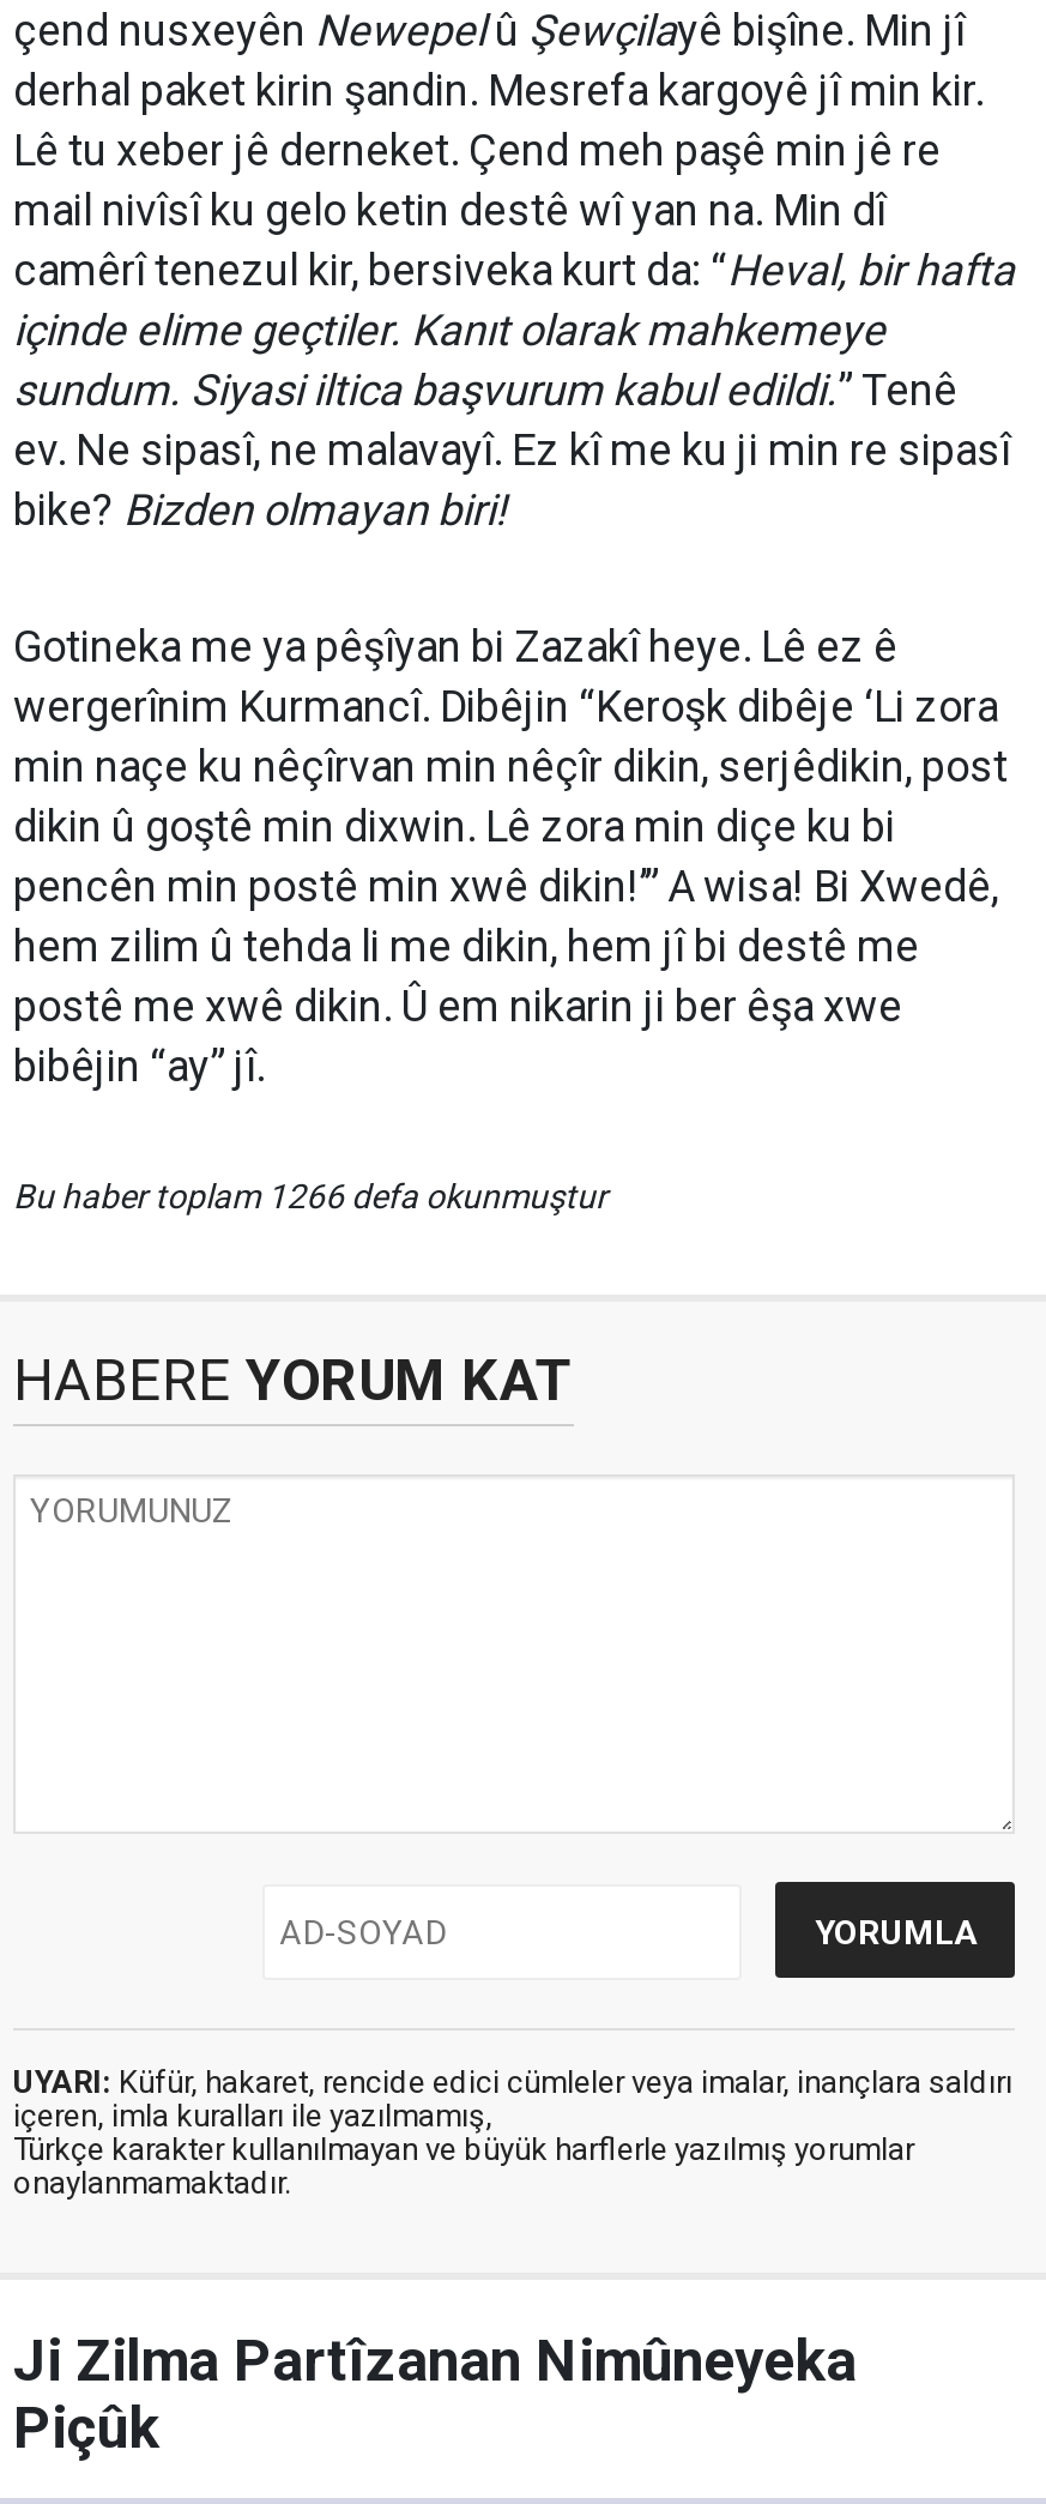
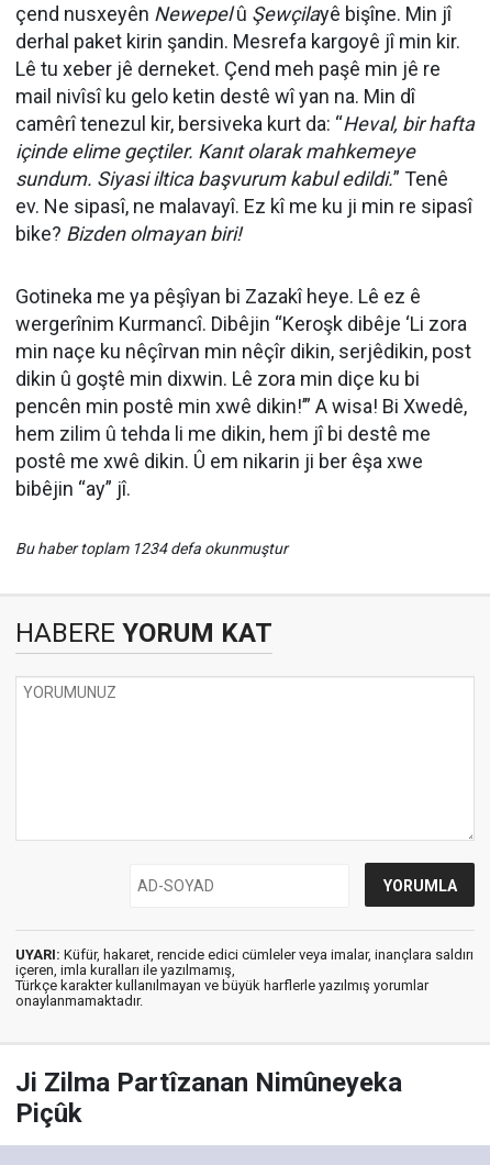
[13,1177,607,1215] Bu haber toplam 1266 defa okunmuştur -> [15,540,288,557] Bu haber toplam 1234 defa okunmuştur

